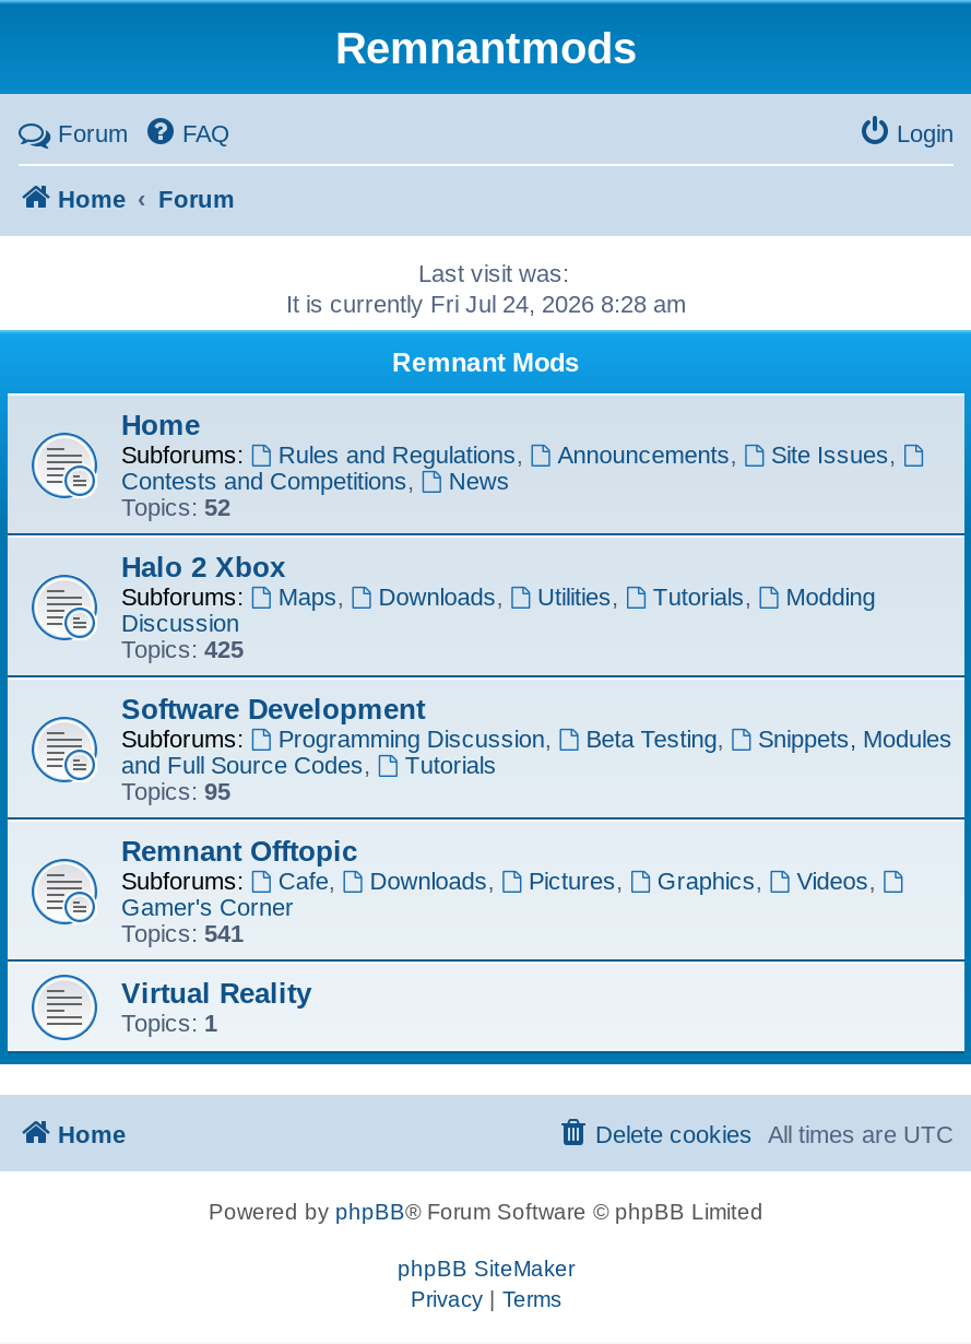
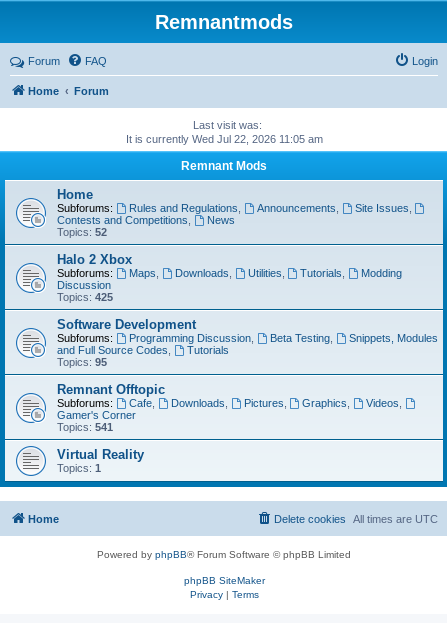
[286,291,686,317] It is currently Fri Jul 24, 2026 8:28 am -> [125,133,322,145] It is currently Wed Jul 22, 2026 11:05 am

